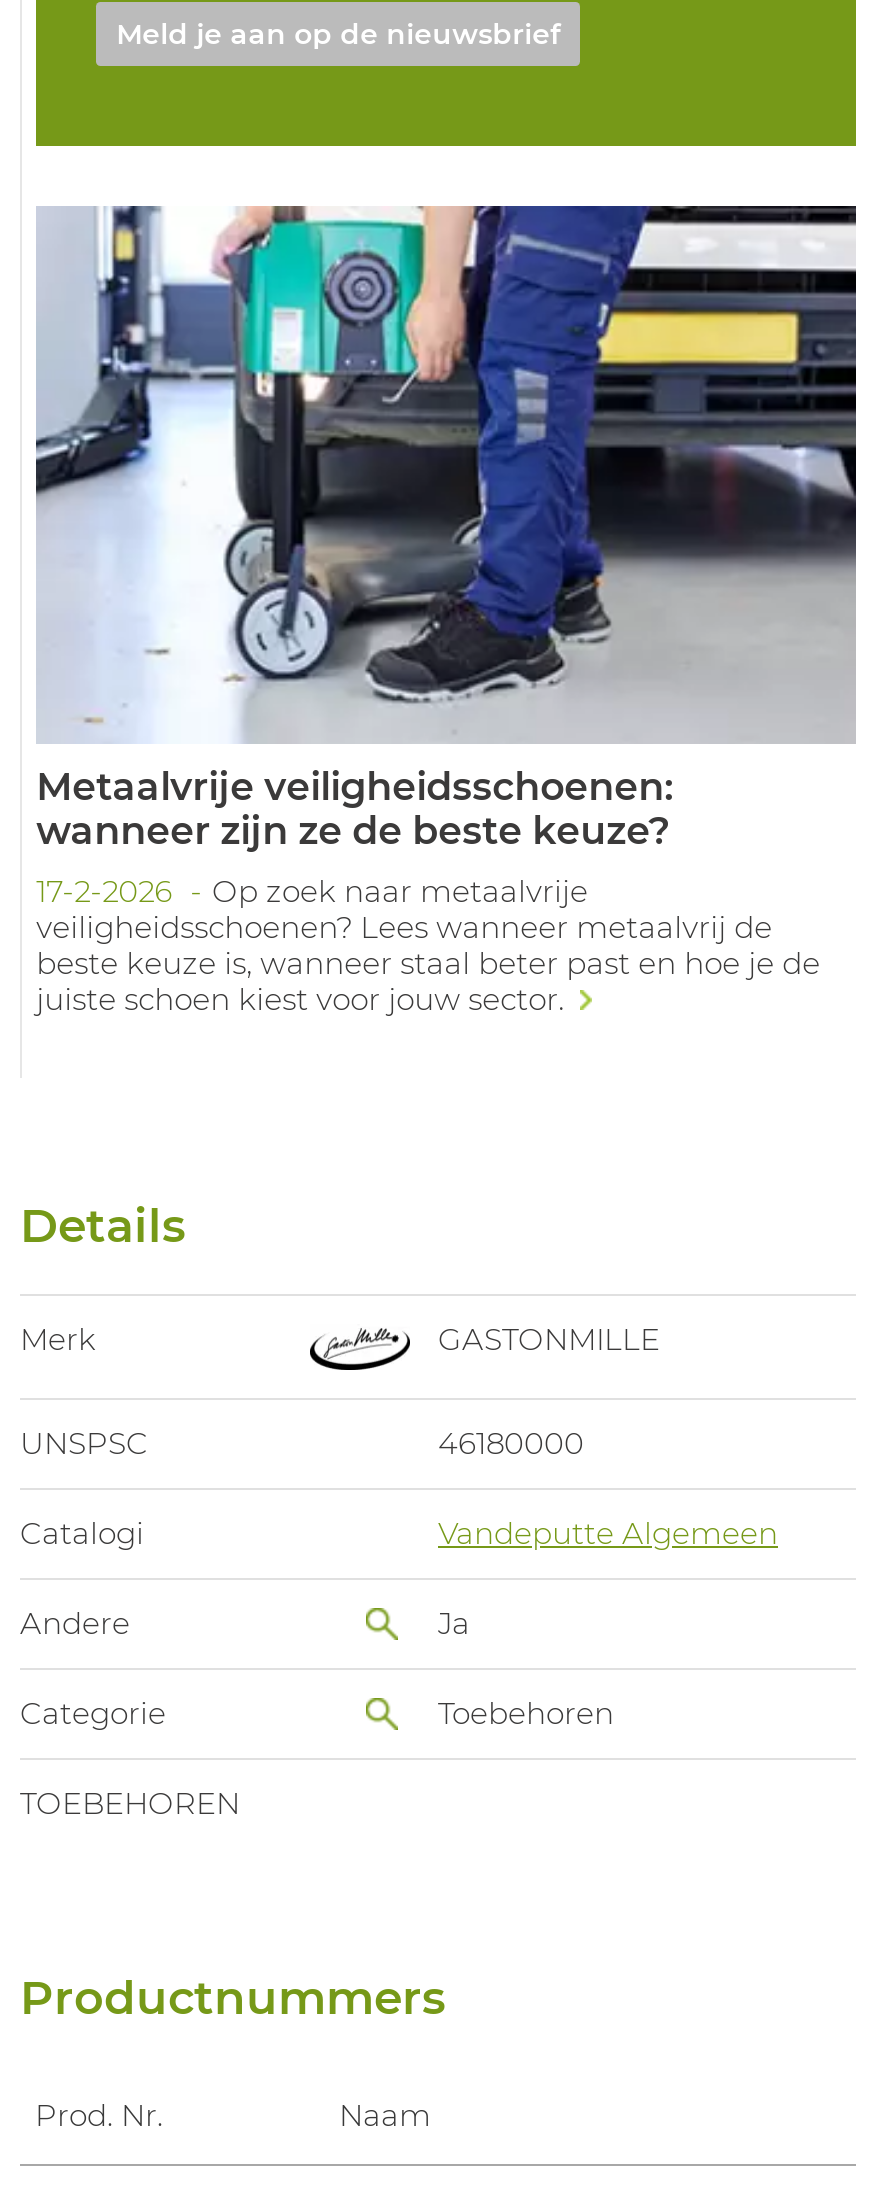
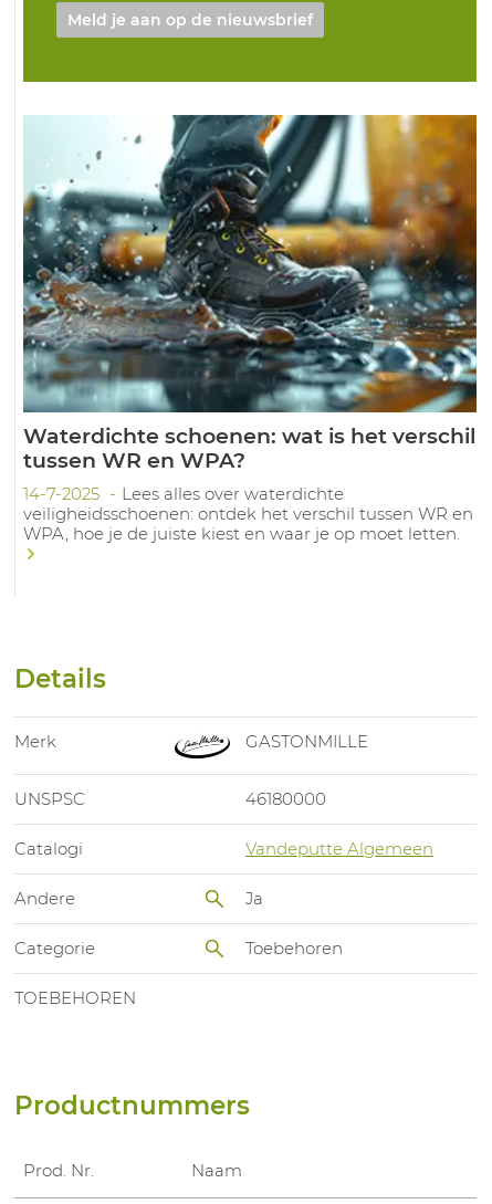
[36,204,858,1018] [image] | Metaalvrije veiligheidsschoenen: | wanneer zijn ze de beste keuze? | 17-2-2026 | Op zoek naar metaalvrije | veiligheidsschoenen? Lees wanneer metaalvrij de | beste keuze is, wanneer staal beter past en hoe je de | juiste schoen kiest voor jouw sector. -> [22,114,478,544] [image] | Waterdichte schoenen: wat is het verschil | tussen WR en WPA? | 14-7-2025 | Lees alles over waterdichte | veiligheidsschoenen: ontdek het verschil tussen WR en | WPA, hoe je de juiste kiest en waar je op moet letten.

